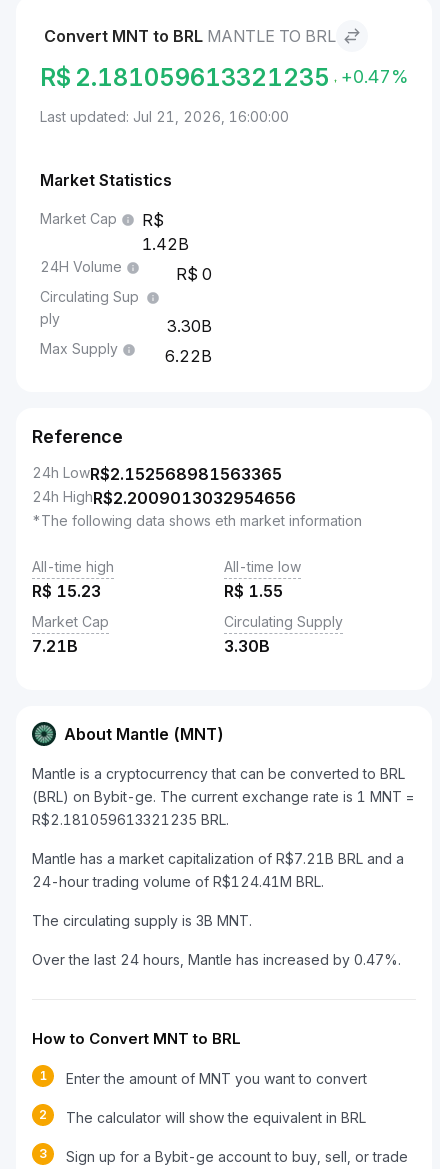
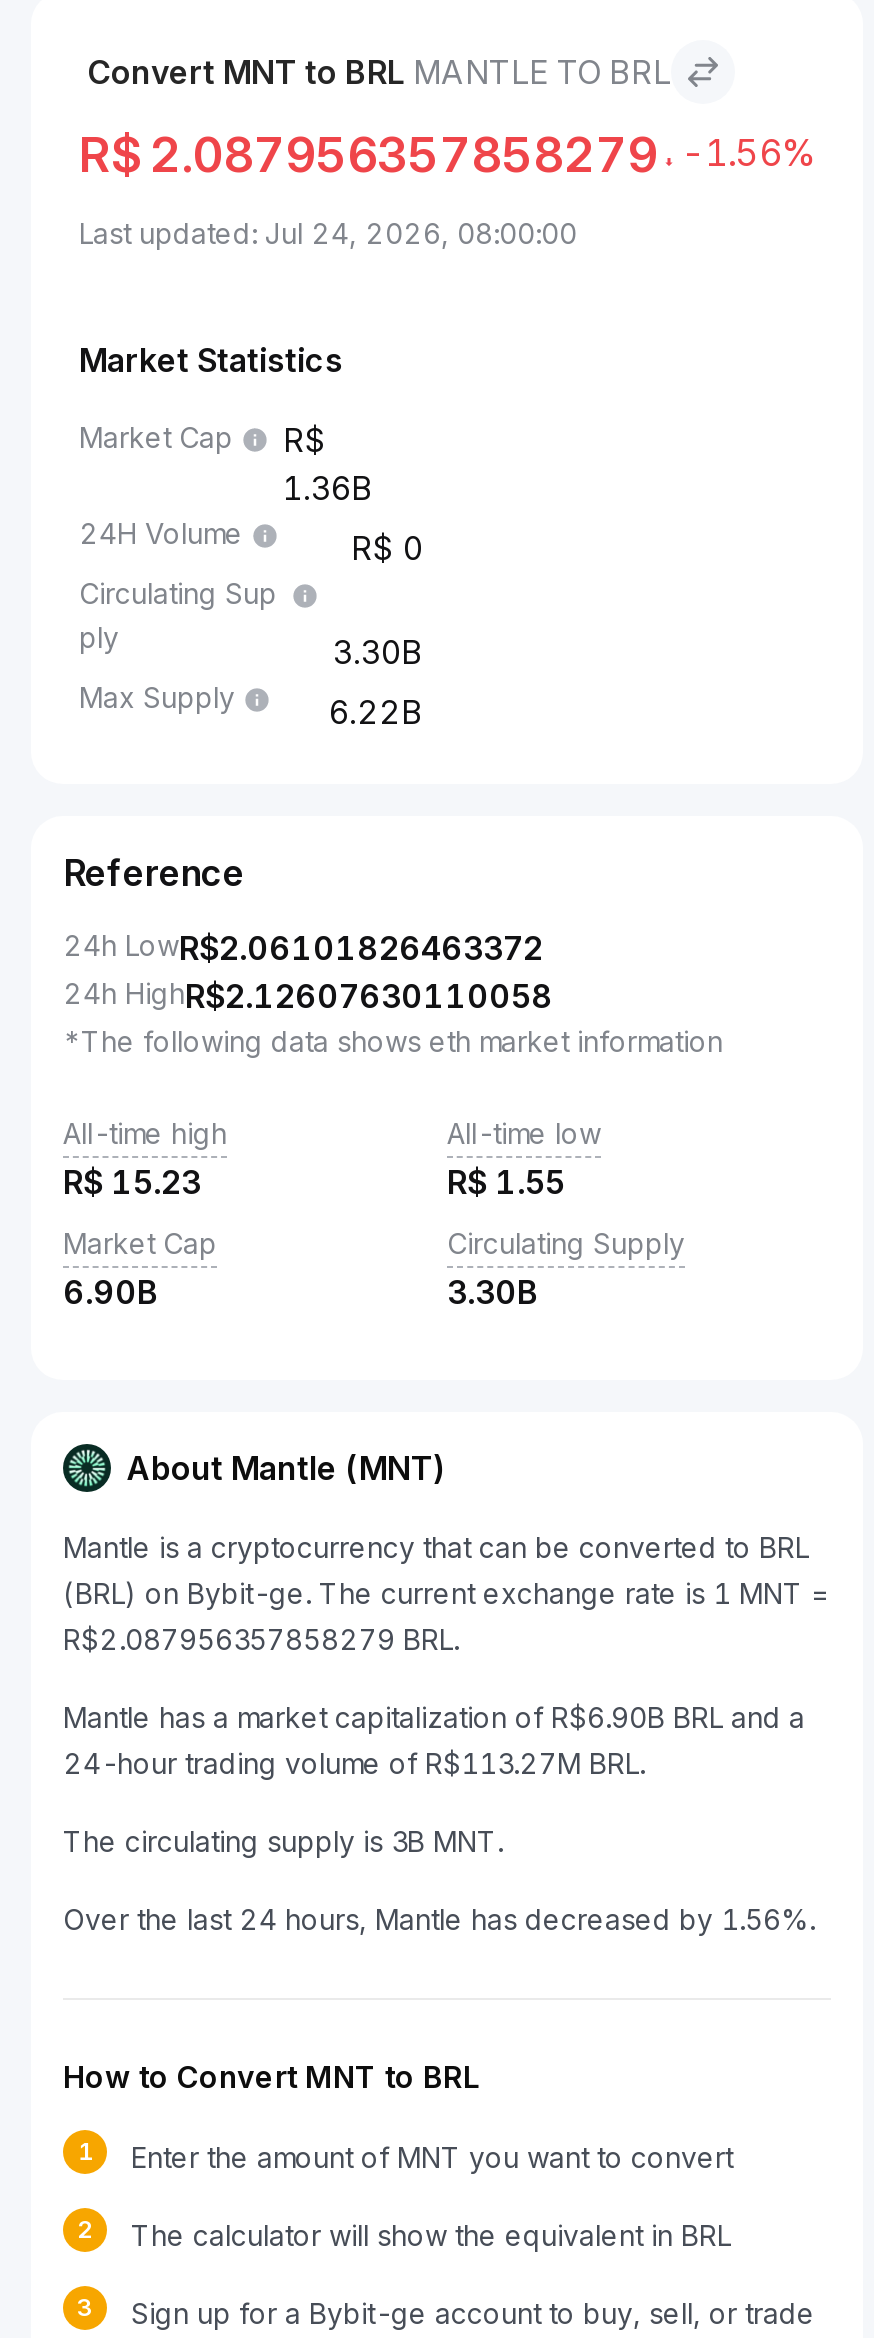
[40,63,408,92] R$ 2.181059613321235 +0.47% -> [79,126,815,184] R$ 2.087956357858279 -1.56%
[40,108,289,125] Last updated: Jul 21, 2026, 16:00:00 -> [79,216,577,250] Last updated: Jul 24, 2026, 08:00:00
[142,234,189,254] 1.42B -> [283,468,373,508] 1.36B
[32,464,282,484] 24h LowR$2.152568981563365 -> [63,928,543,968] 24h LowR$2.06101826463372
[32,488,296,508] 24h HighR$2.2009013032954656 -> [63,976,553,1016] 24h HighR$2.12607630110058
[32,636,78,656] 7.21B -> [63,1272,159,1312] 6.90B
[32,811,229,828] R$2.181059613321235 BRL. -> [63,1622,459,1656] R$2.087956357858279 BRL.
[32,850,404,867] Mantle has a market capitalization of R$7.21B BRL and a -> [63,1700,805,1734] Mantle has a market capitalization of R$6.90B BRL and a
[32,873,324,890] 24-hour trading volume of R$124.41M BRL. -> [63,1746,645,1780] 24-hour trading volume of R$113.27M BRL.
[32,951,401,968] Over the last 24 hours, Mantle has increased by 0.47%. -> [63,1902,815,1936] Over the last 24 hours, Mantle has decreased by 1.56%.

